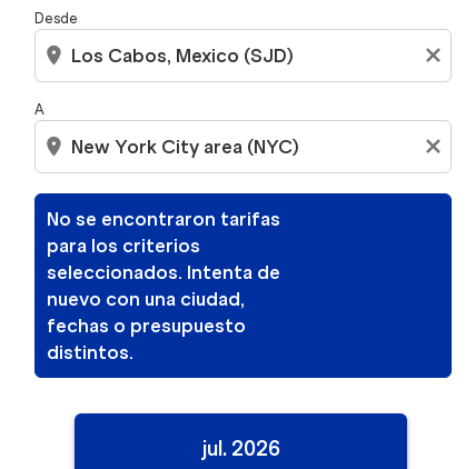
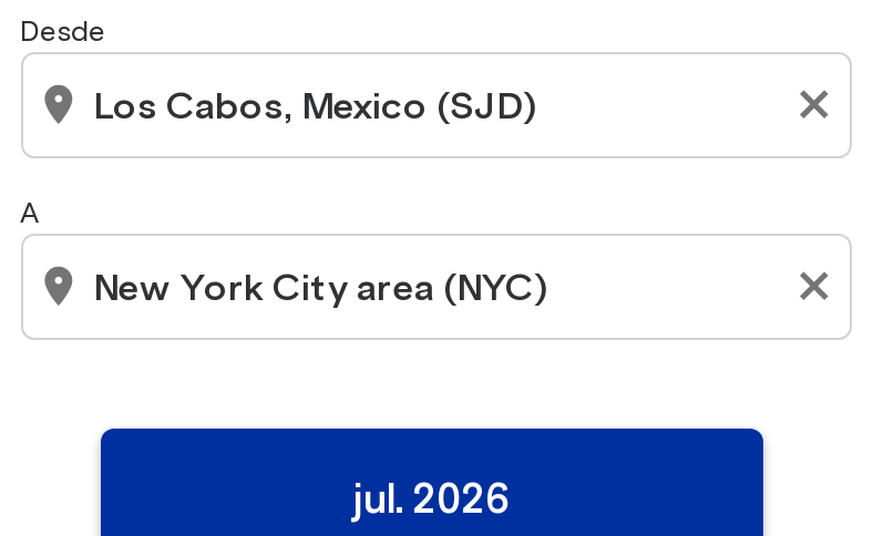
[33,192,453,379] [image] | No se encontraron tarifas | para los criterios | seleccionados. Intenta de | nuevo con una ciudad, | fechas o presupuesto | distintos. -> none

